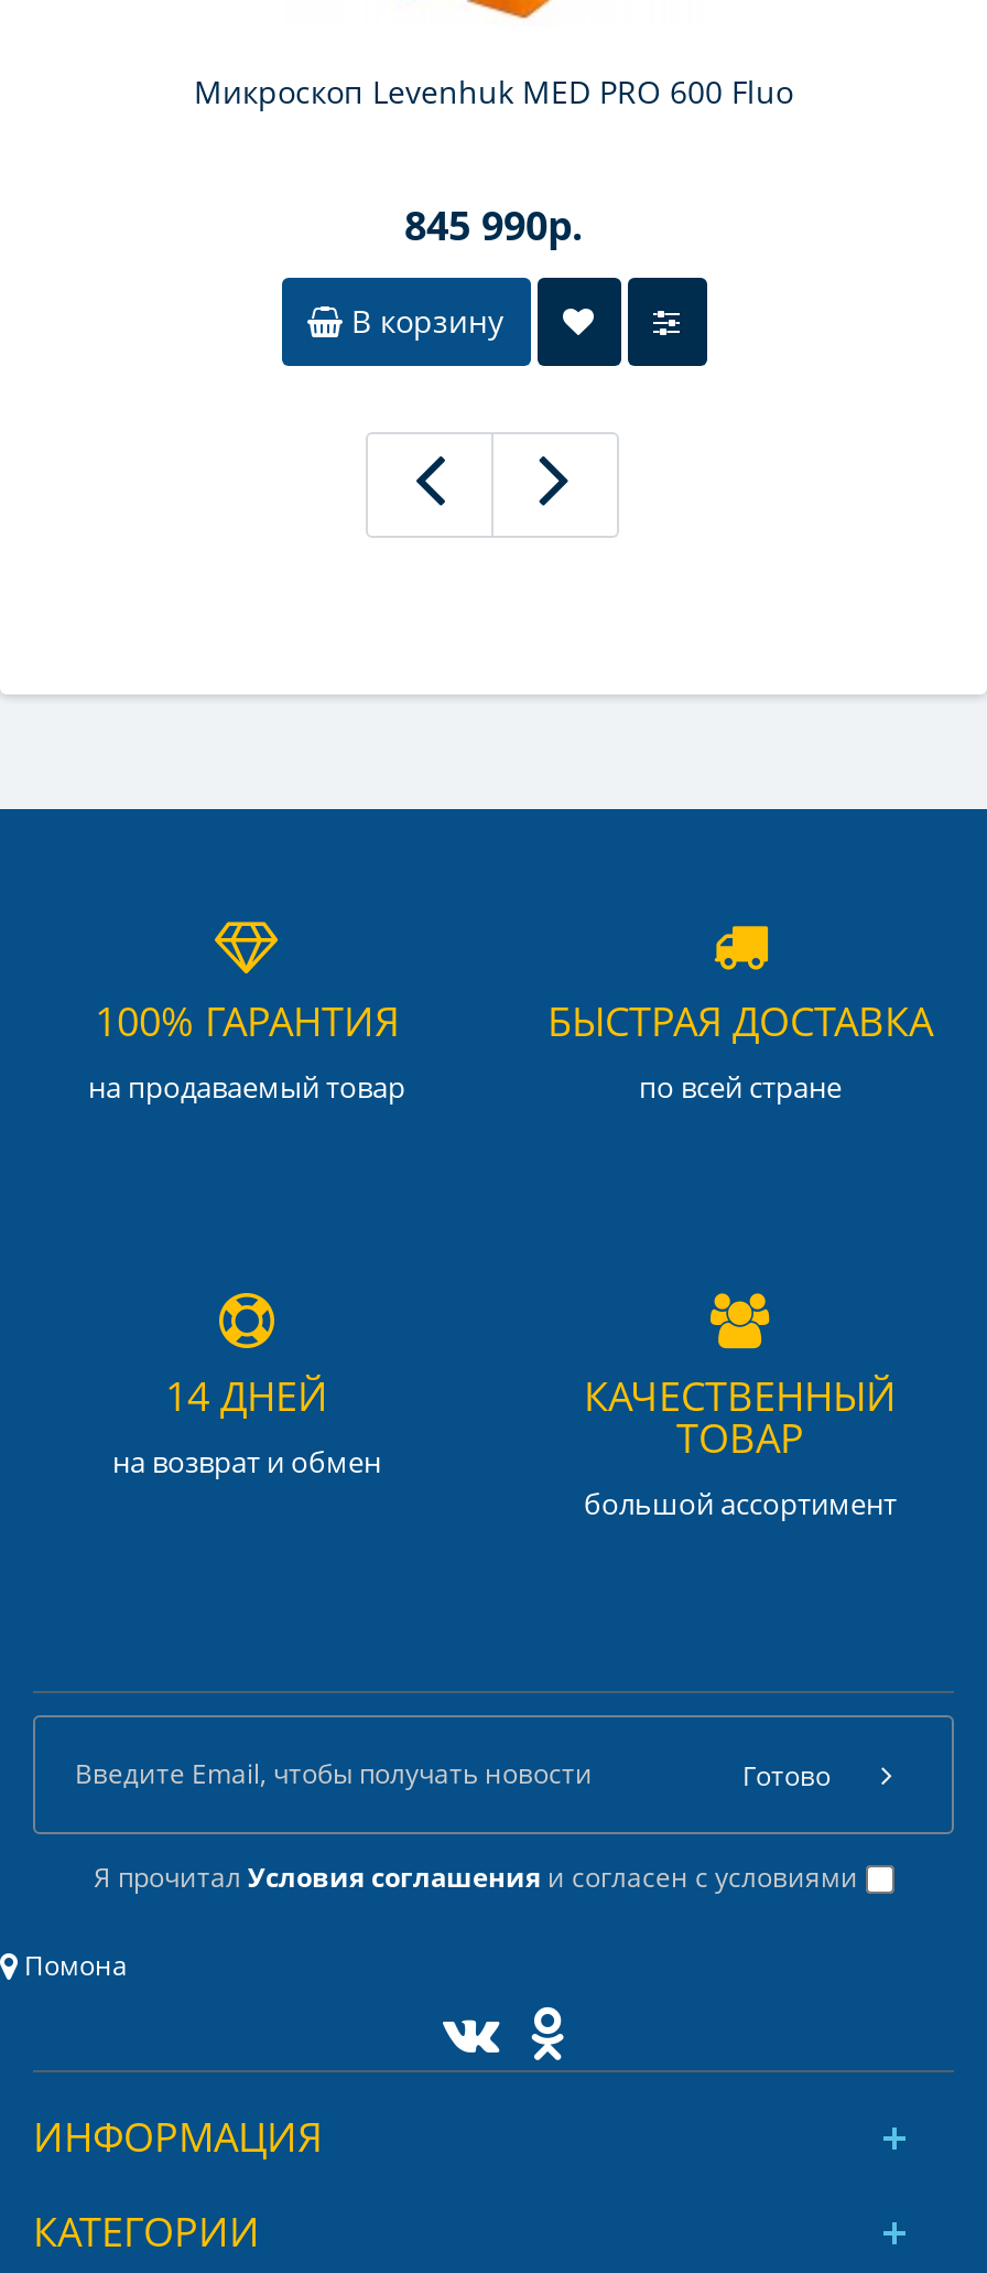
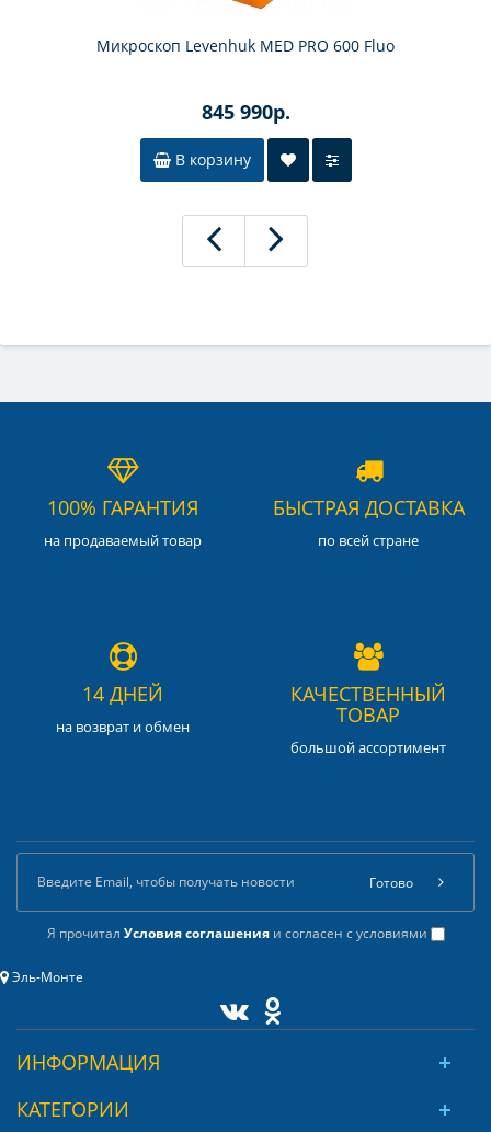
[18,1947,128,1984] Помона -> [9,968,83,986] Эль-Монте

